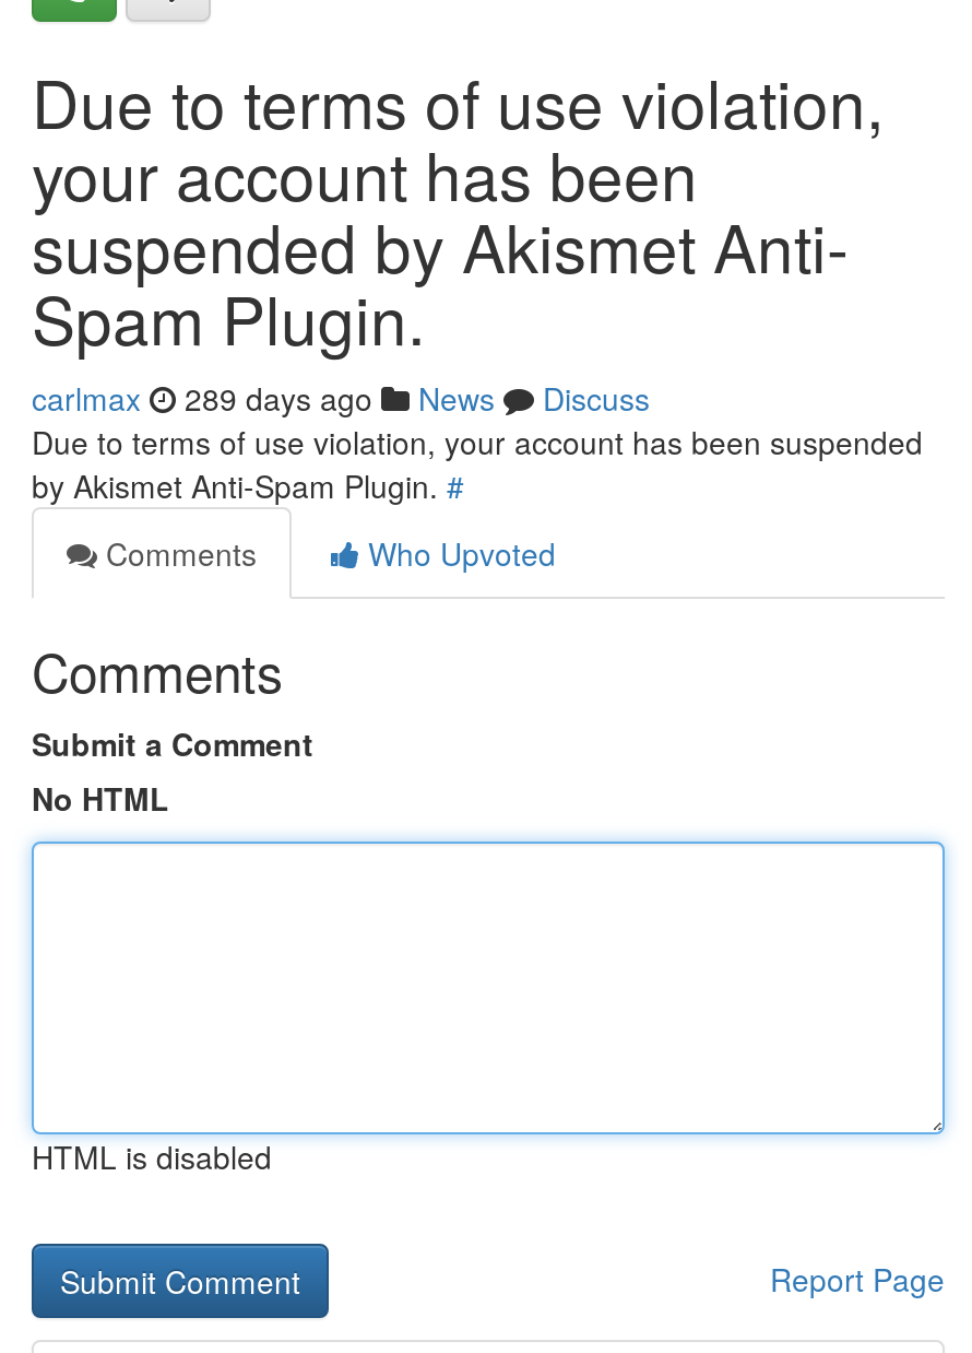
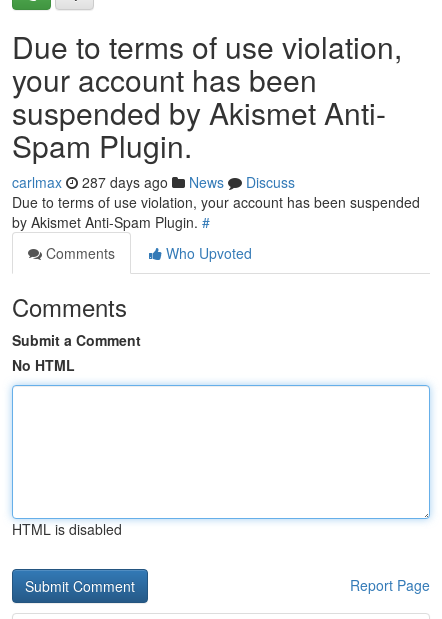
[32,376,650,420] carlmax 289 days ago News Discuss -> [12,172,295,192] carlmax 287 days ago News Discuss

